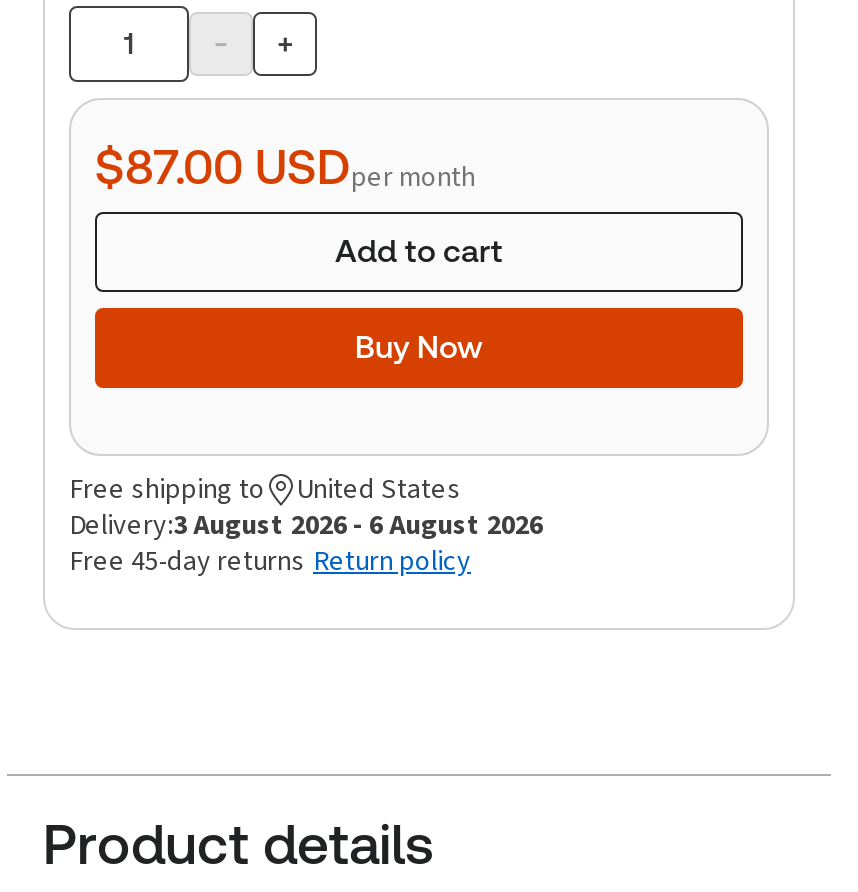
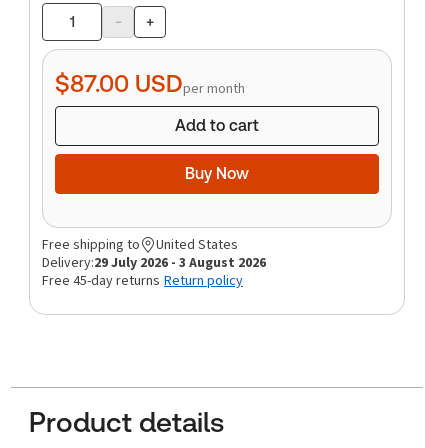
[69,506,543,544] Delivery:3 August 2026 - 6 August 2026 -> [42,253,266,272] Delivery:29 July 2026 - 3 August 2026

